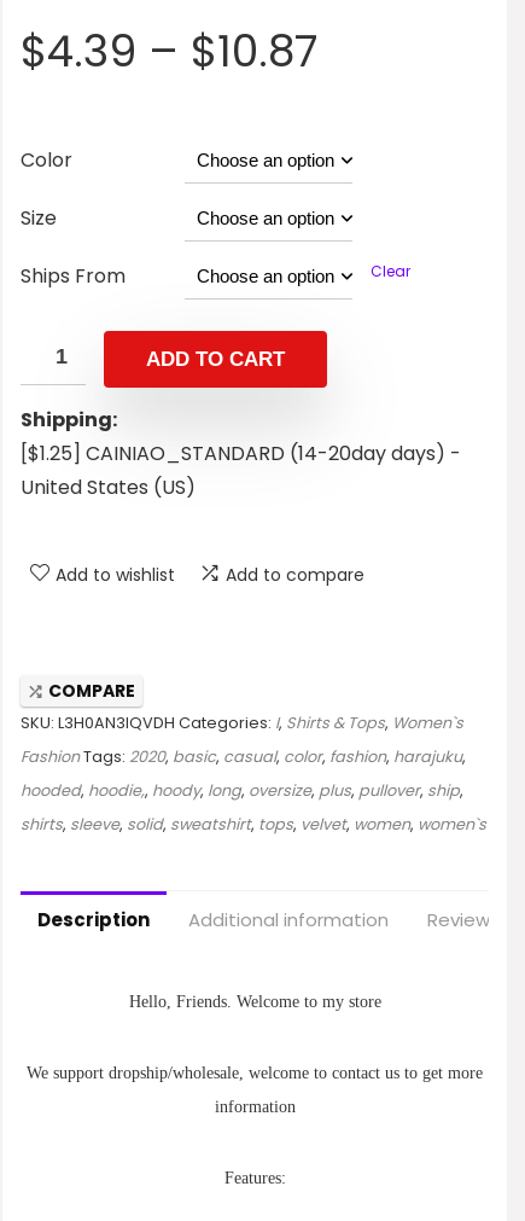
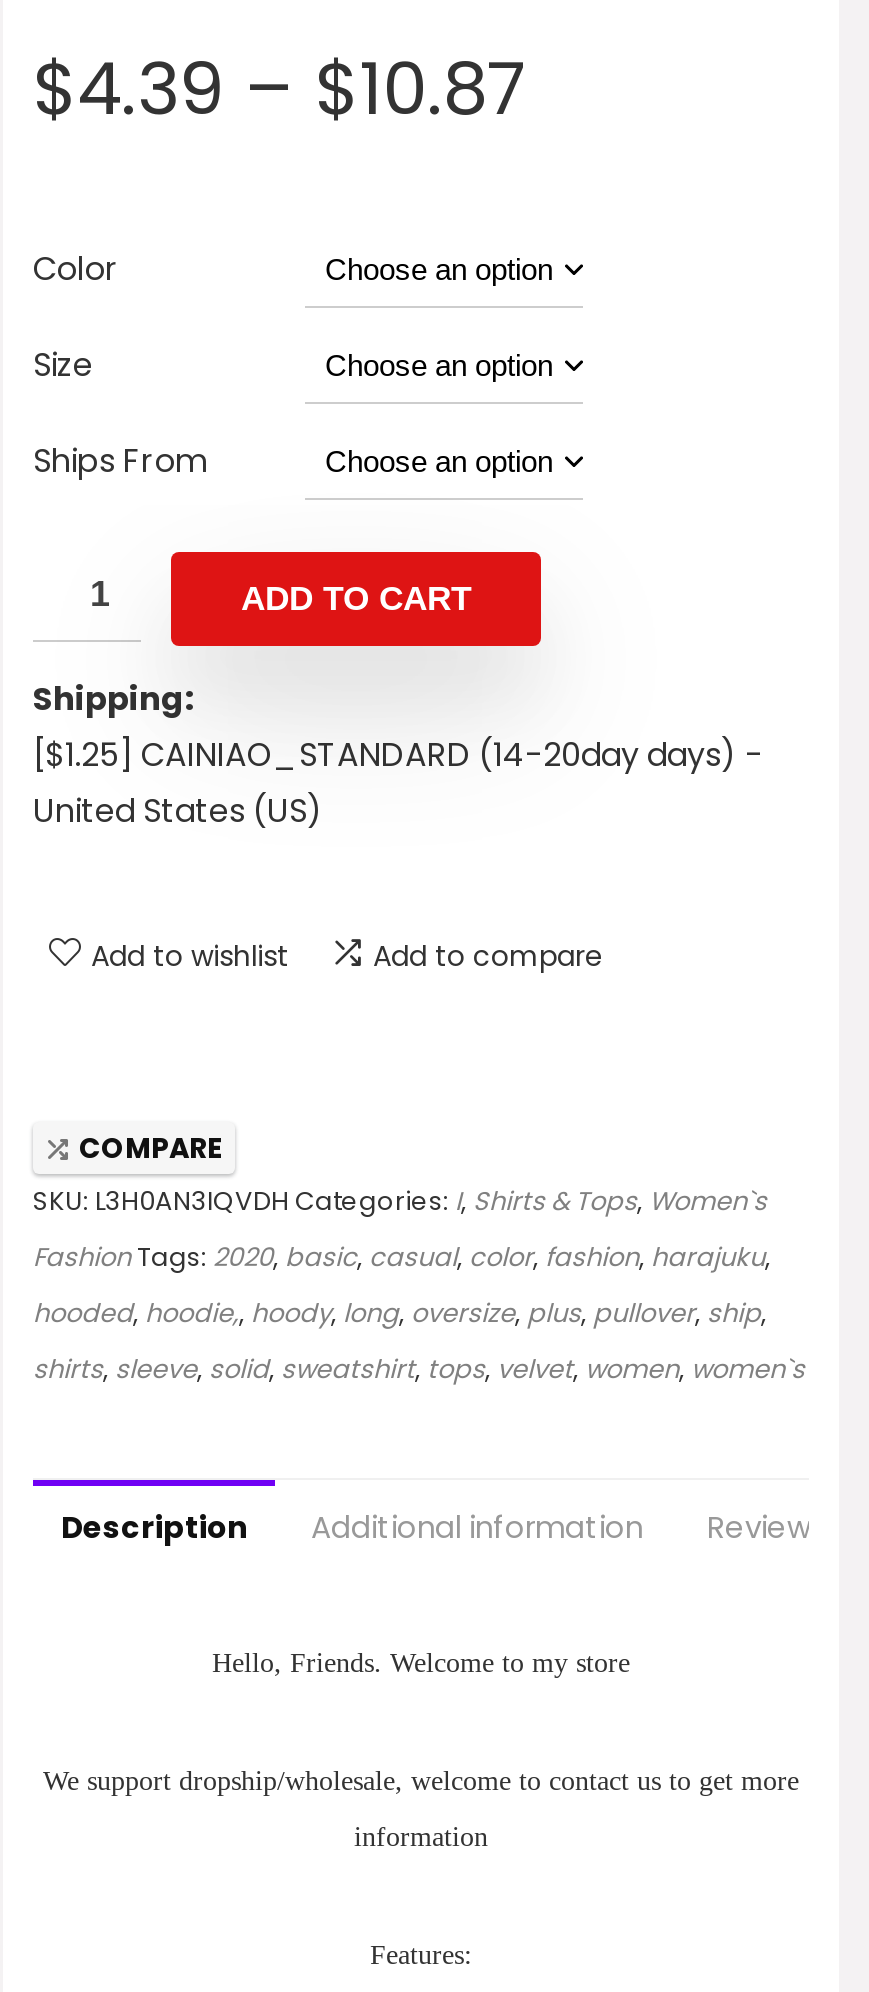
[371,261,410,281] Clear -> none

